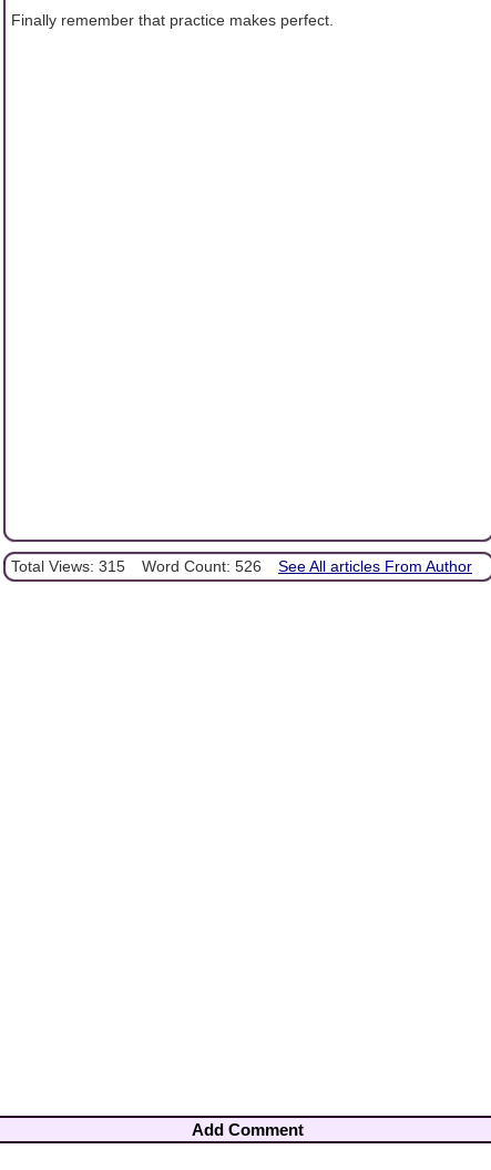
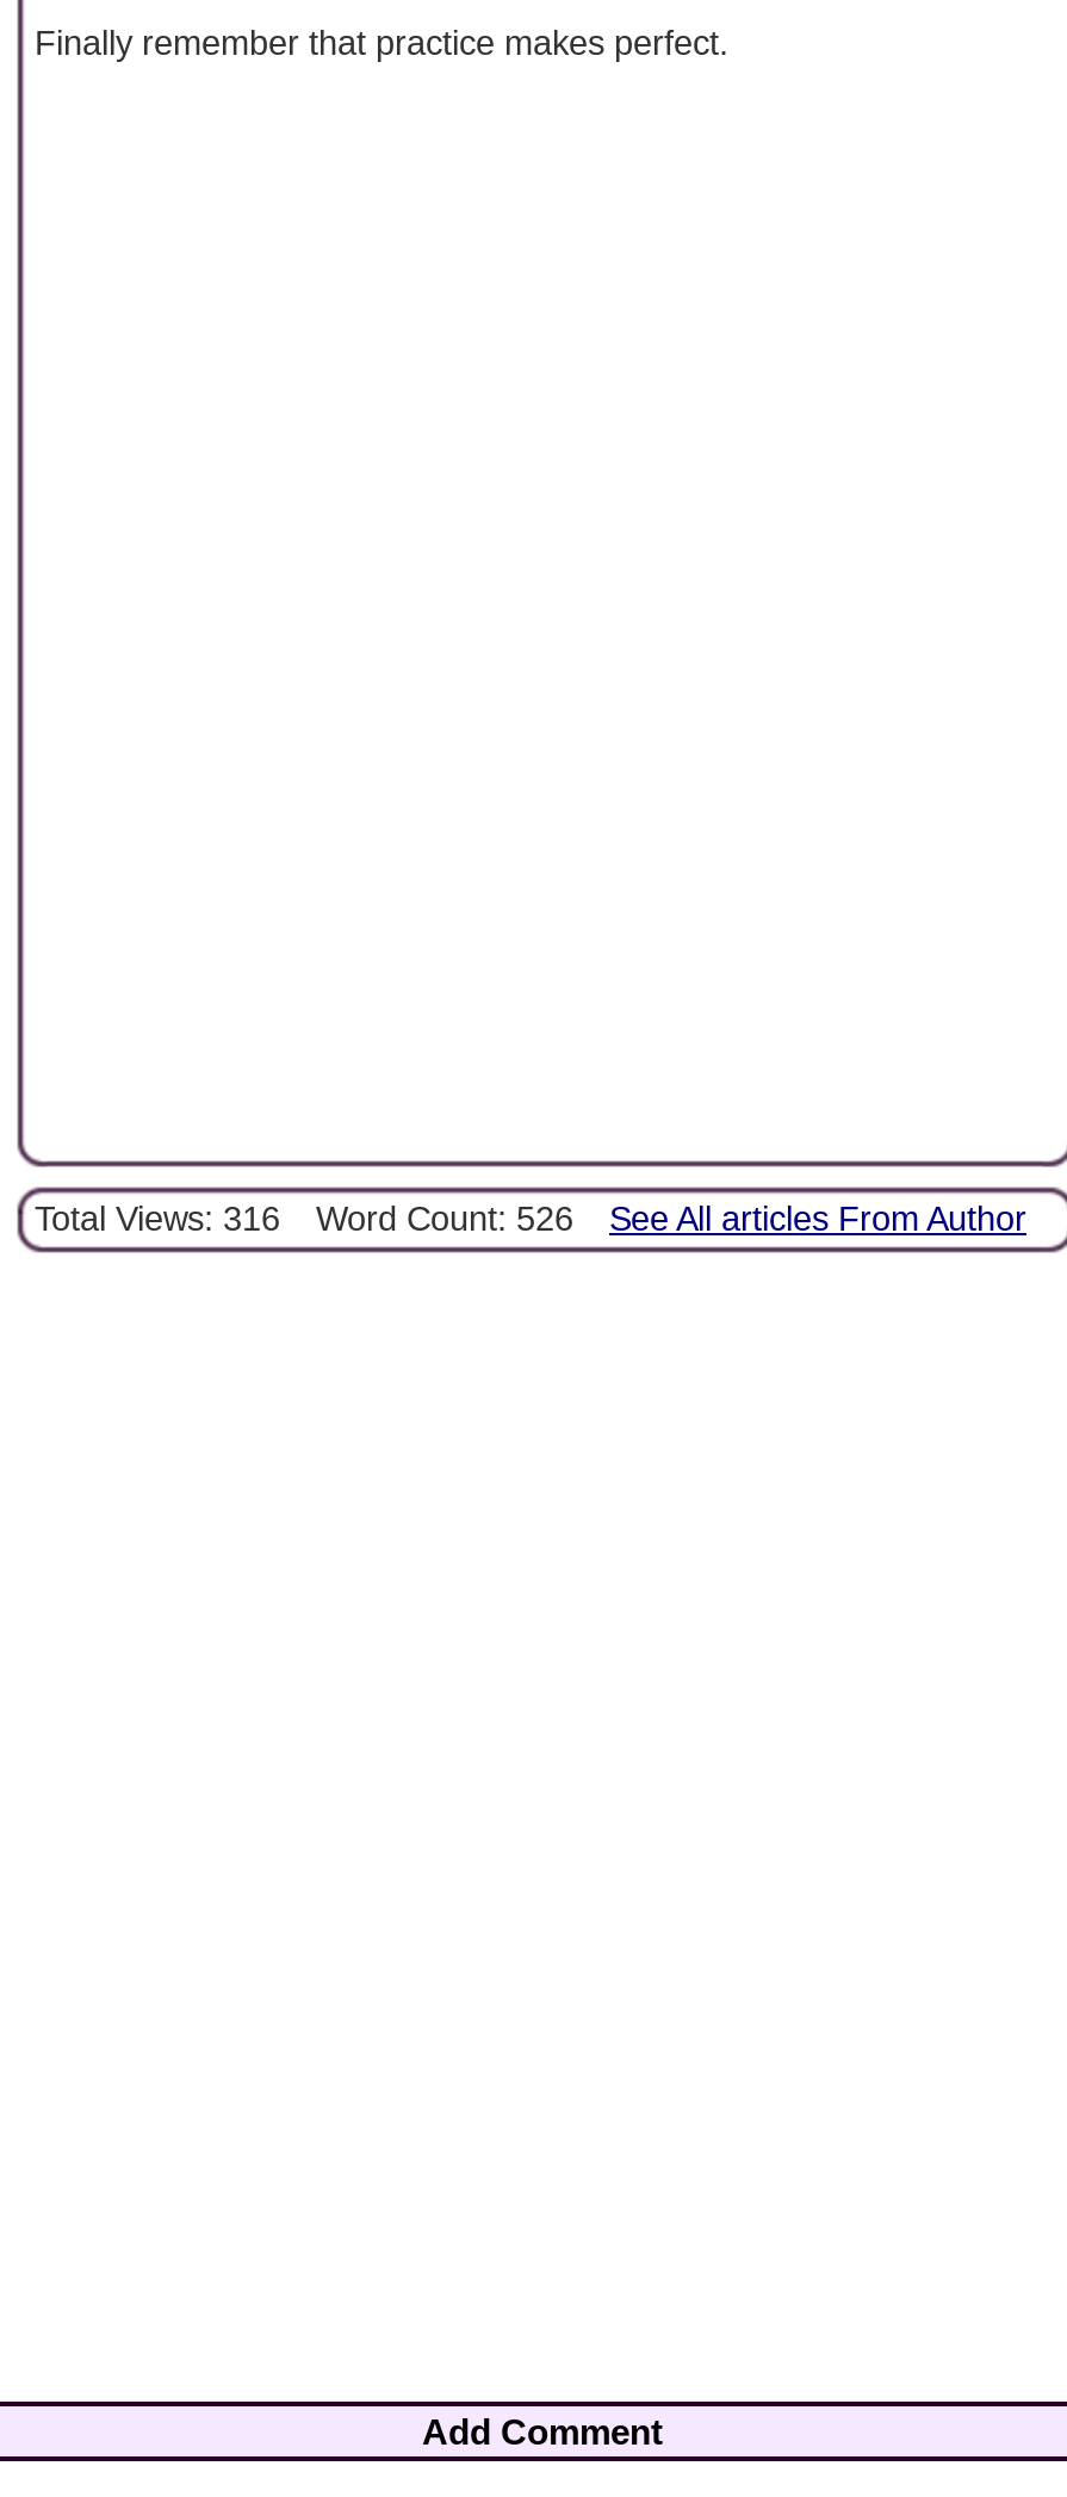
[11,557,472,575] Total Views: 315 Word Count: 526 See All articles From Author -> [35,1199,1026,1238] Total Views: 316 Word Count: 526 See All articles From Author

